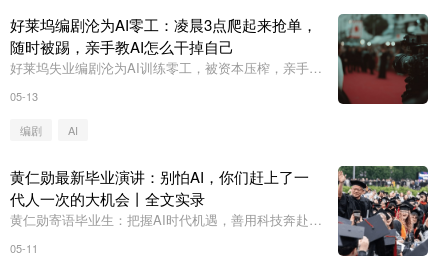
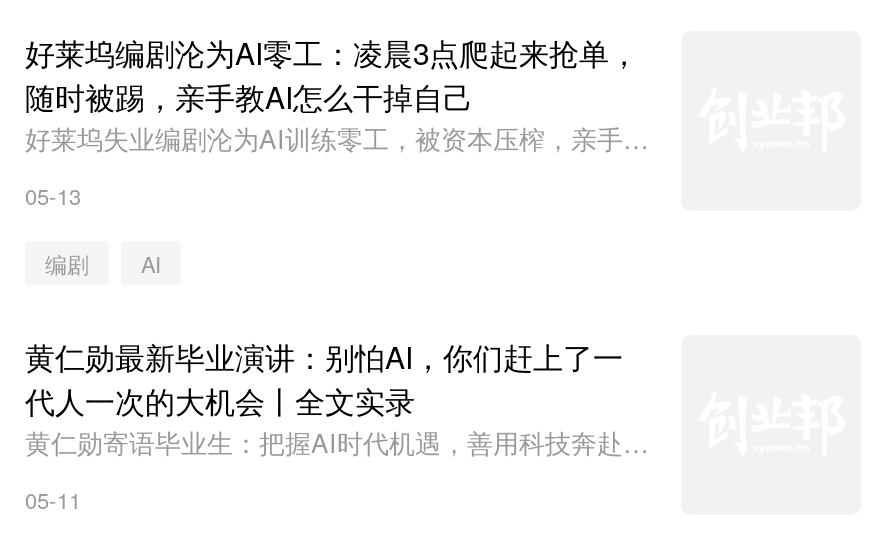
[337,13,429,105] [image] -> none
[337,165,429,257] [image] -> none

